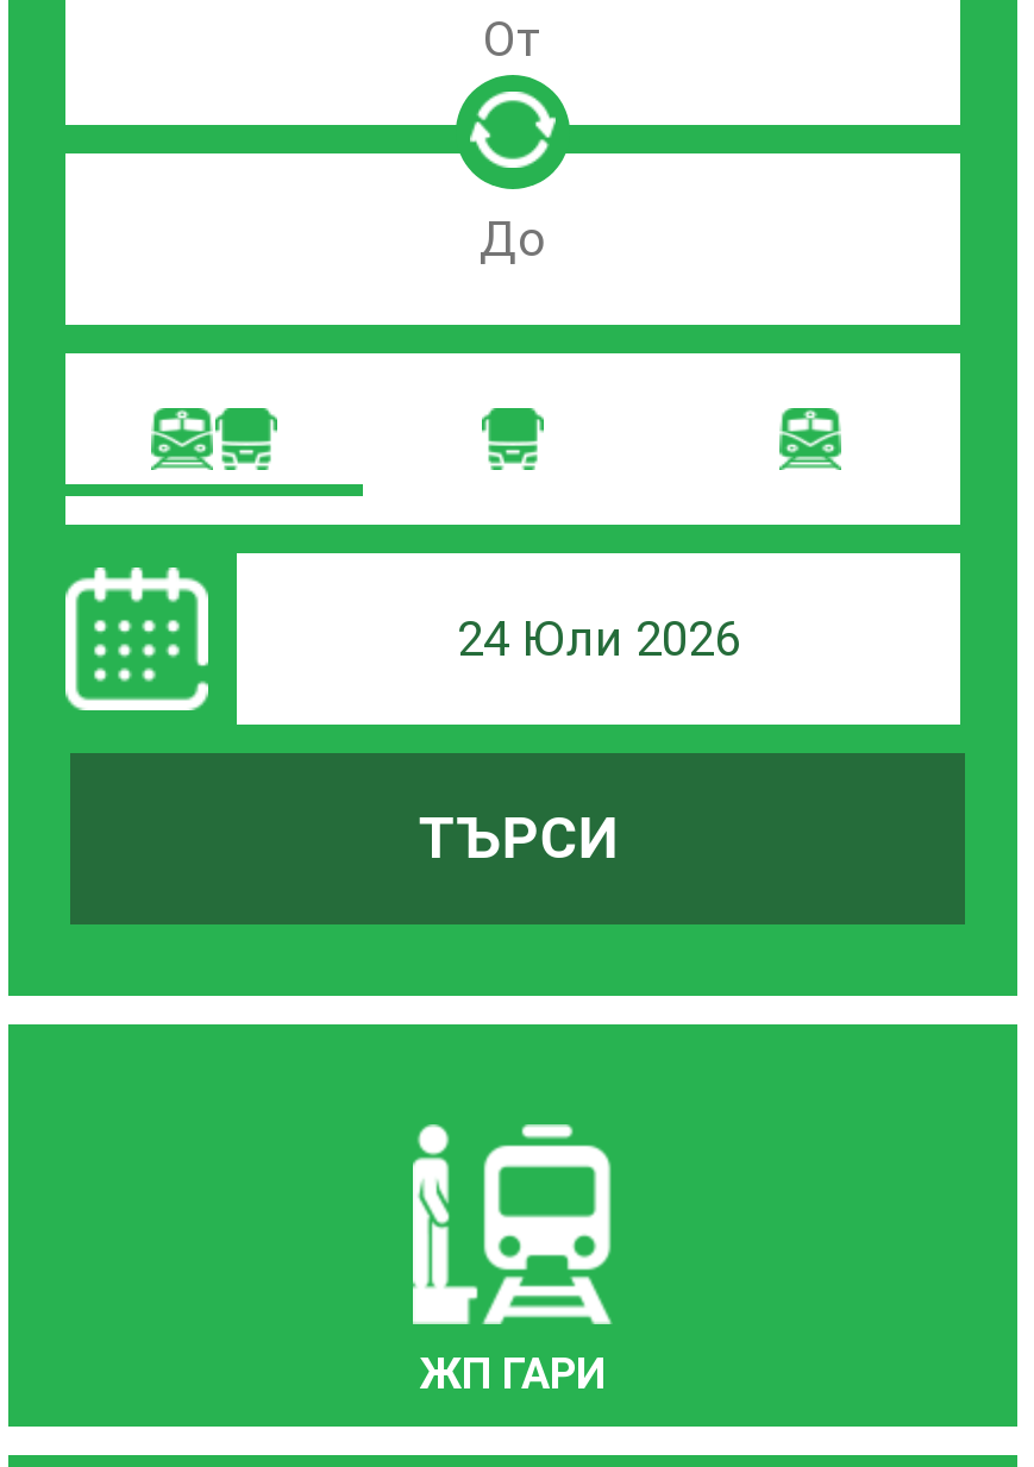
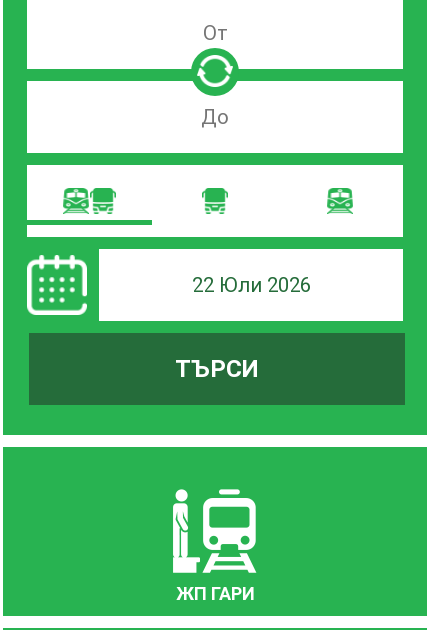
[457,610,740,667] 24 Юли 2026 -> [191,273,310,297] 22 Юли 2026

